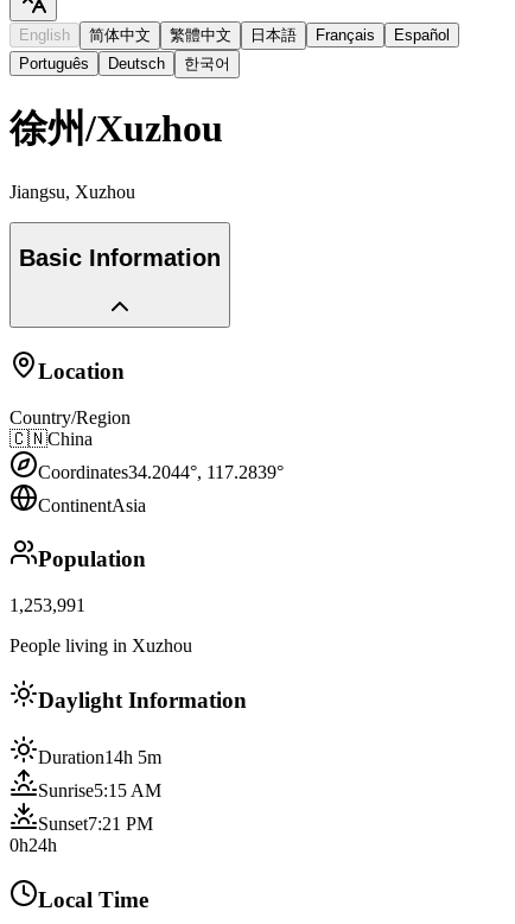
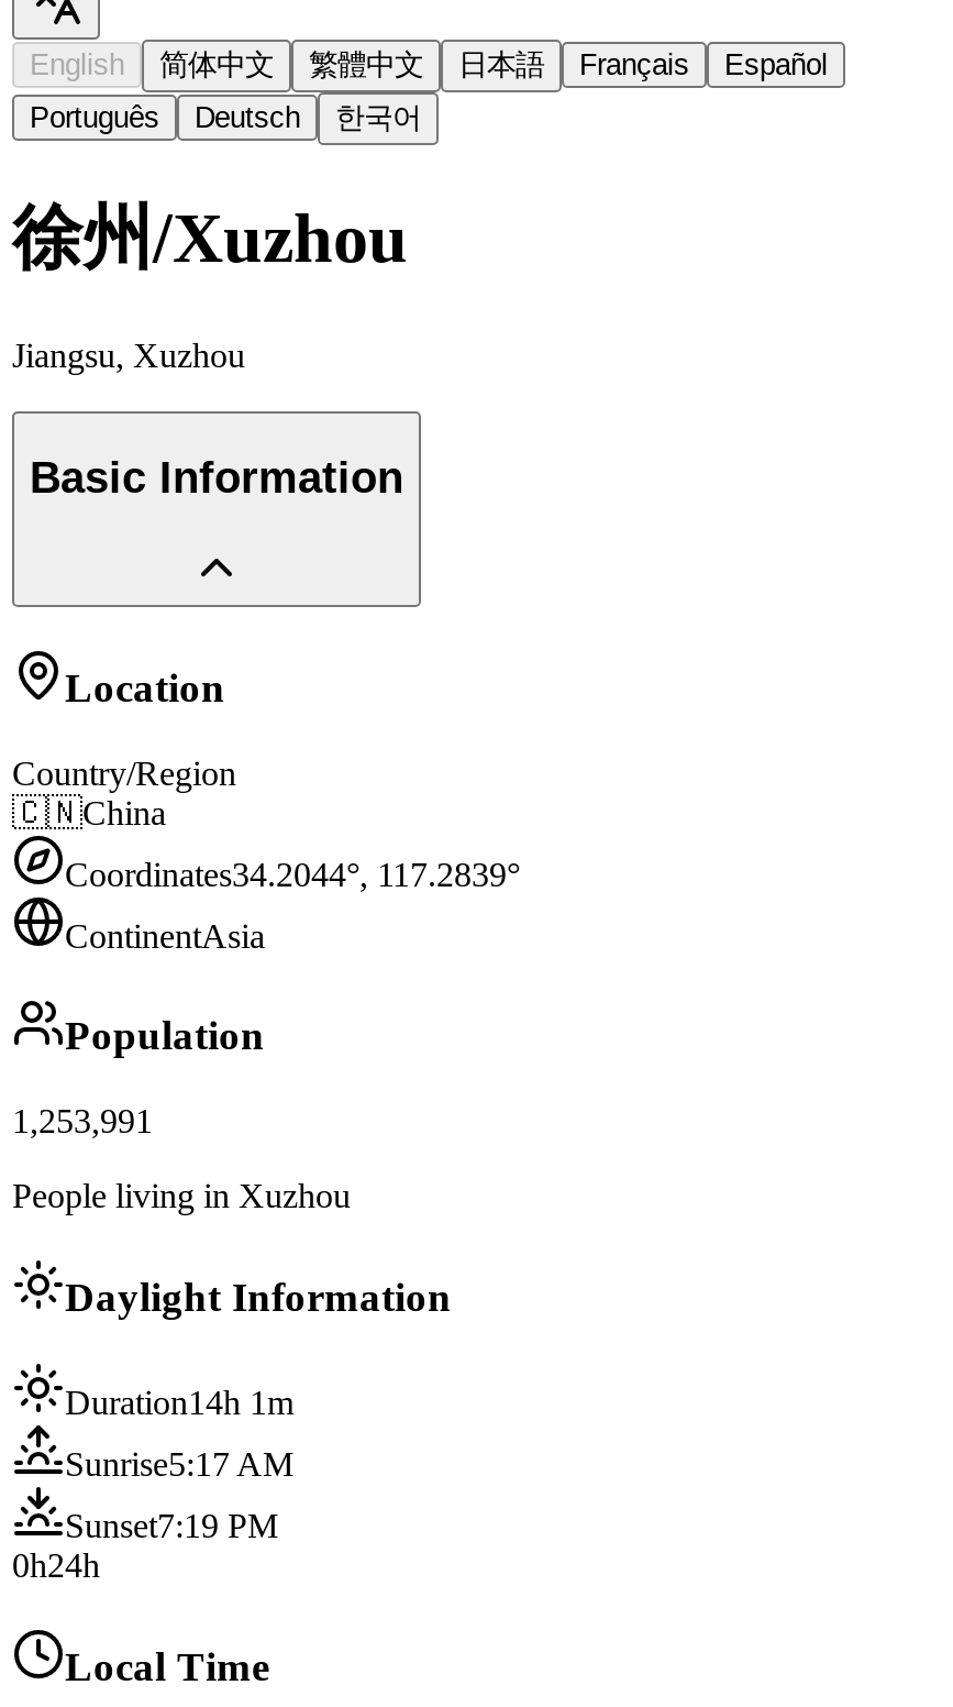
[38,748,161,768] Duration14h 5m -> [65,1385,293,1422] Duration14h 1m
[38,781,161,801] Sunrise5:15 AM -> [65,1446,293,1484] Sunrise5:17 AM
[38,814,153,834] Sunset7:21 PM -> [65,1508,278,1545] Sunset7:19 PM

